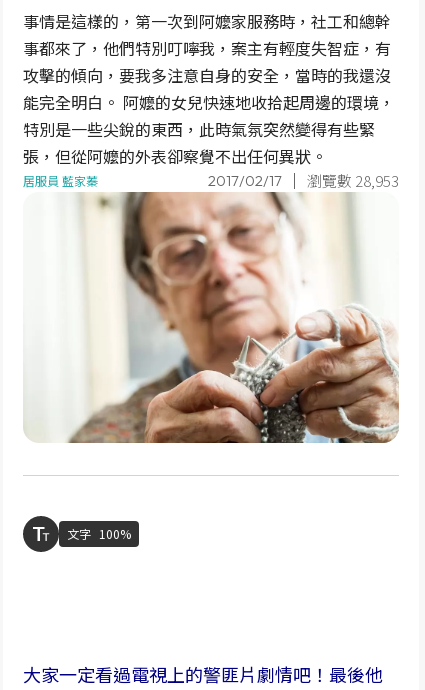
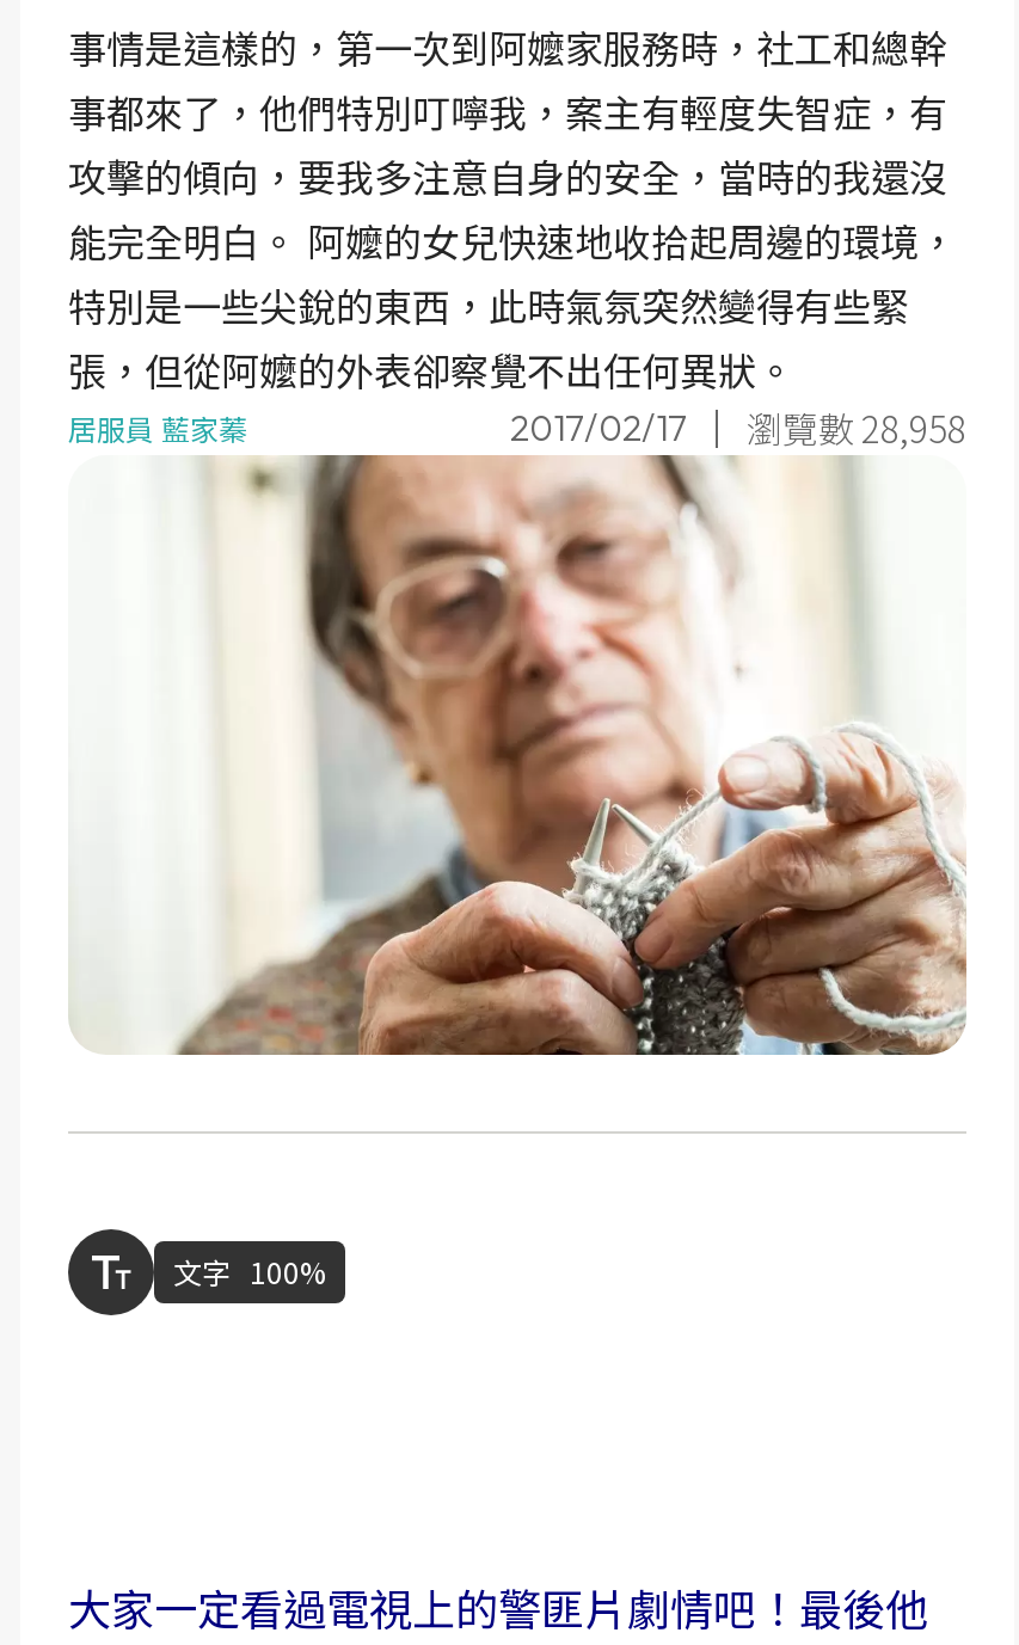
[208,170,399,191] 2017/02/17 瀏覽數 28,953 -> [510,403,966,453] 2017/02/17 瀏覽數 28,958

